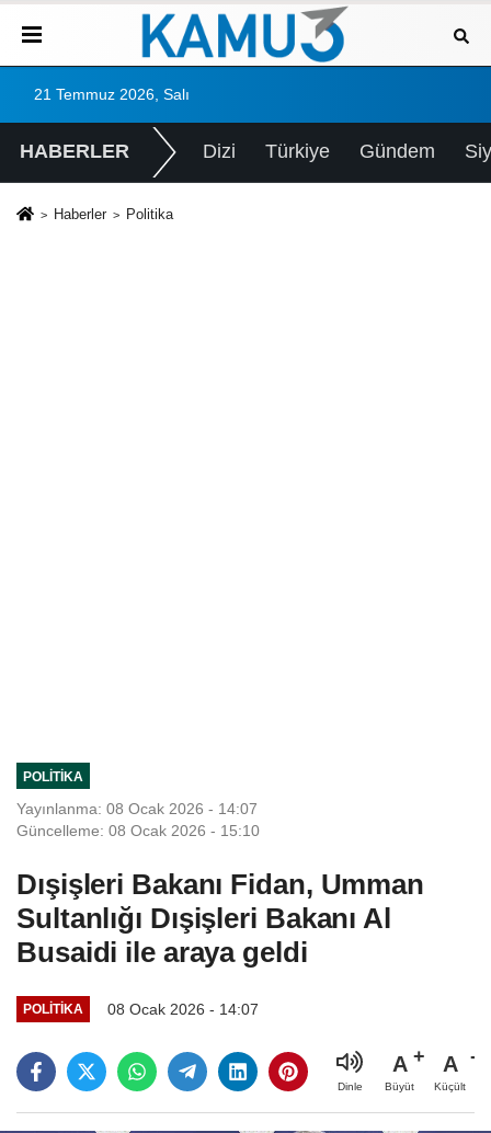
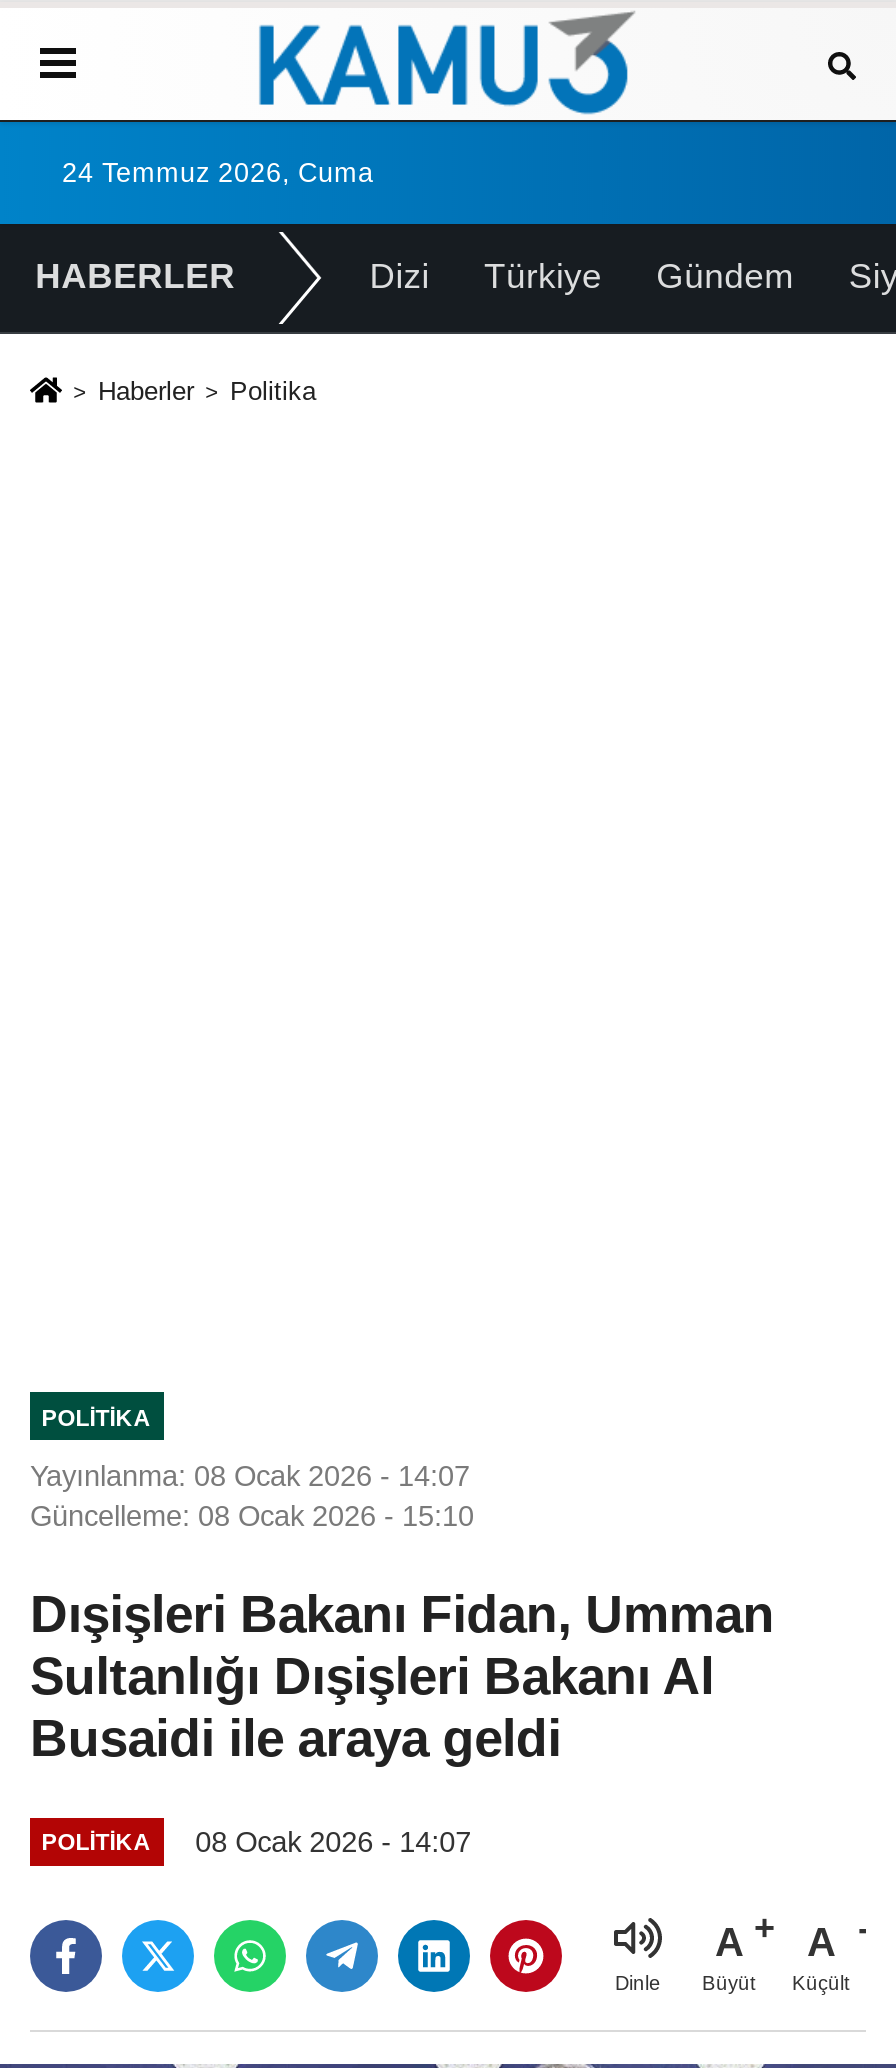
[34,87,190,103] 21 Temmuz 2026, Salı -> [62,158,374,188] 24 Temmuz 2026, Cuma

